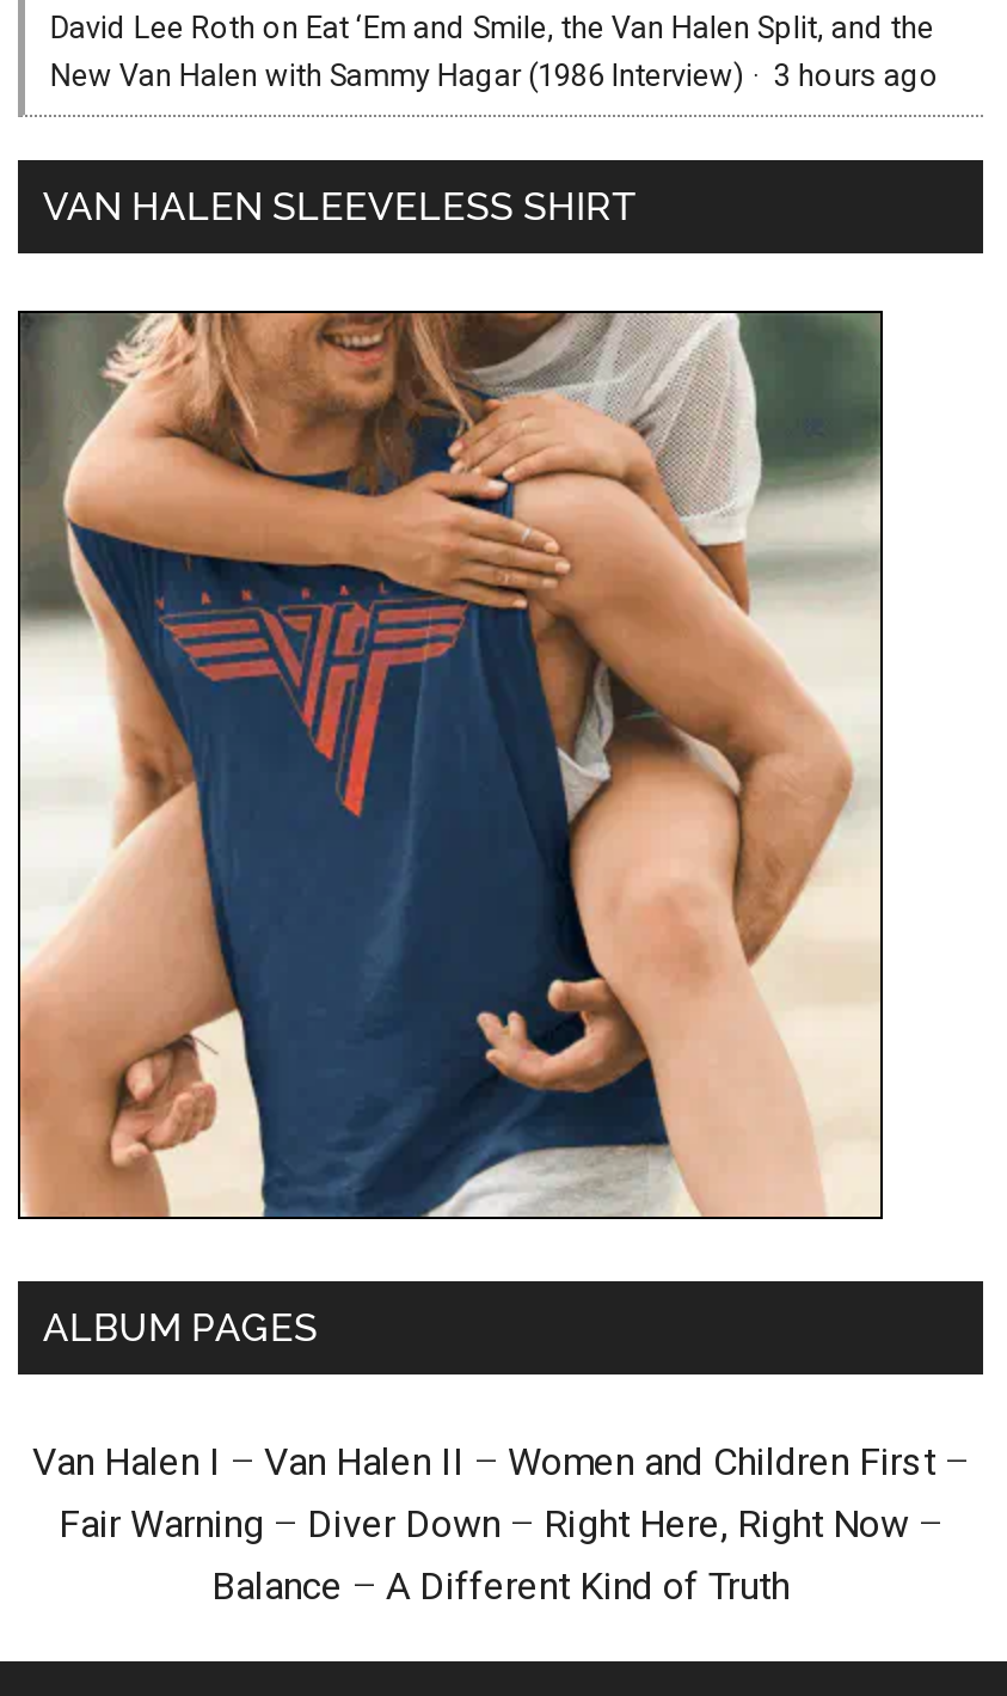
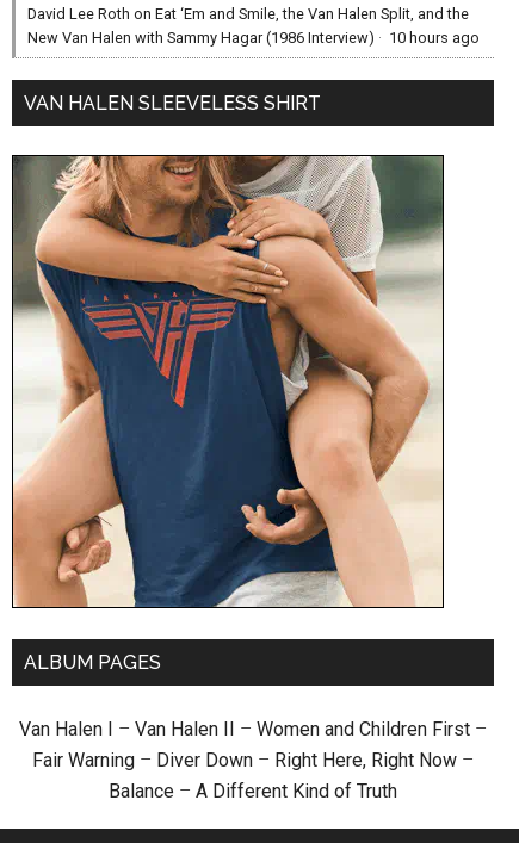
[50,56,939,92] New Van Halen with Sammy Hagar (1986 Interview) · 3 hours ago -> [28,28,480,46] New Van Halen with Sammy Hagar (1986 Interview) · 10 hours ago

